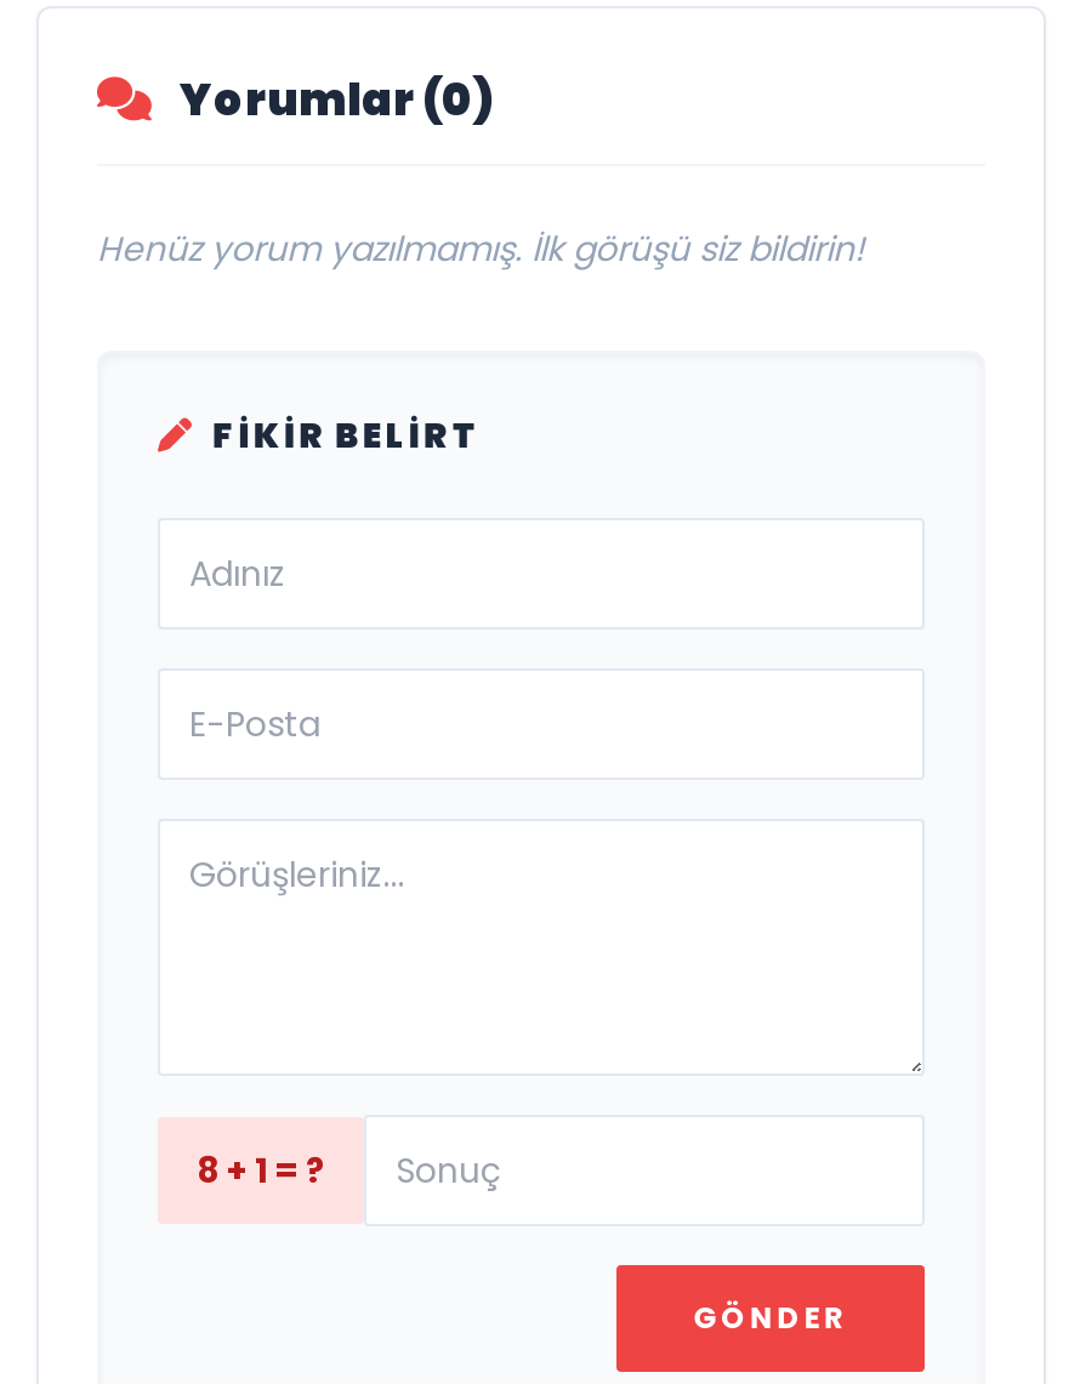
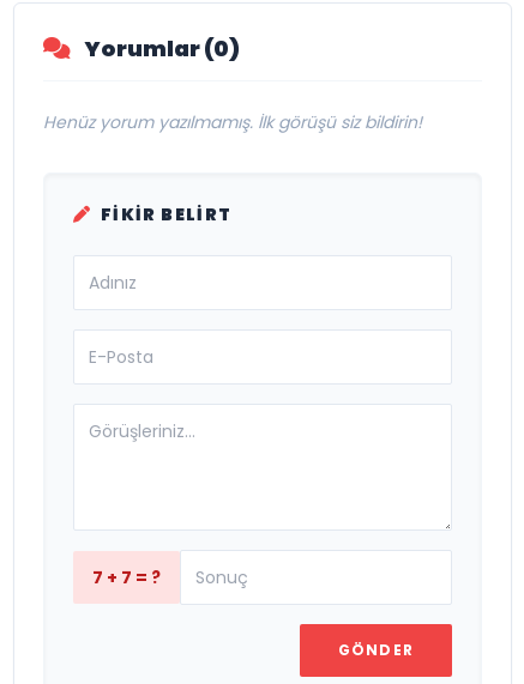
[197,1146,325,1195] 8 + 1 = ? -> [92,566,161,590] 7 + 7 = ?

